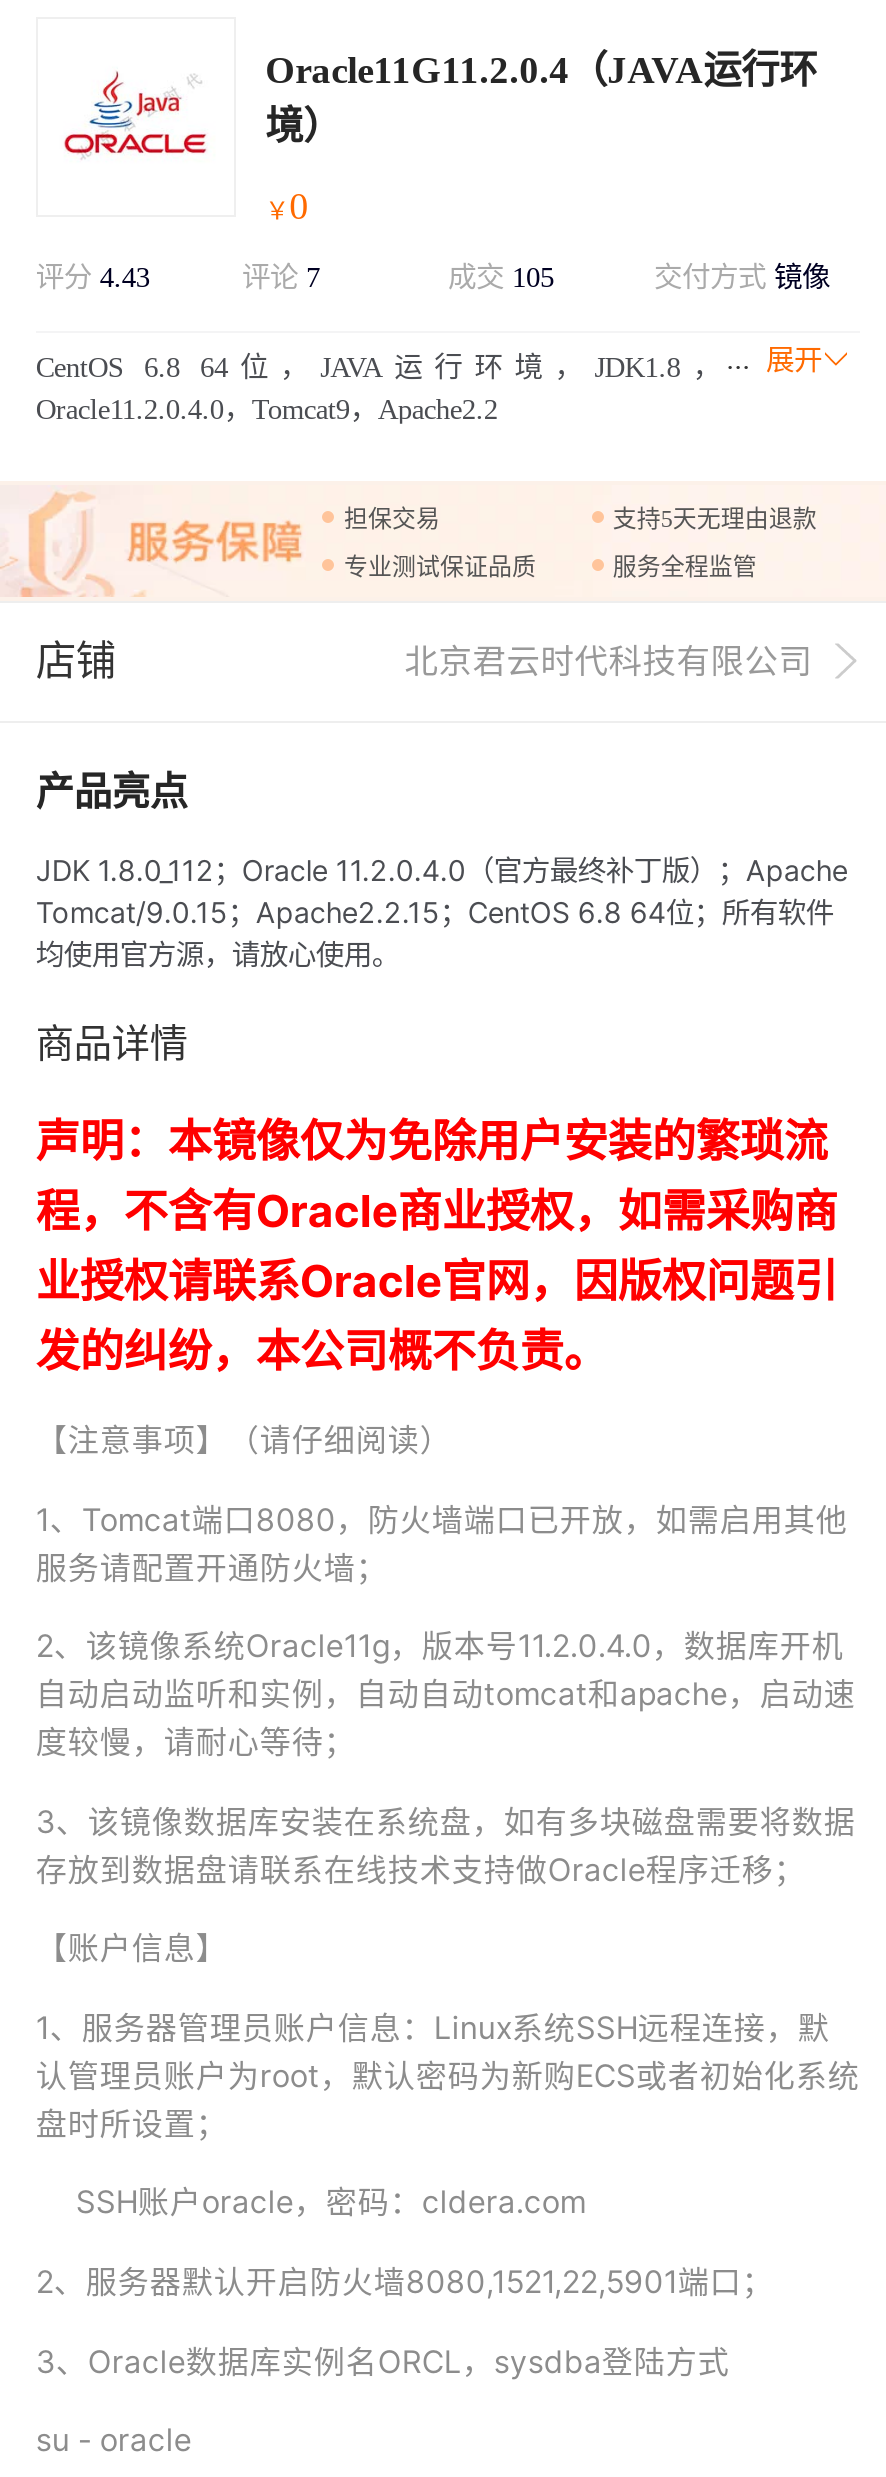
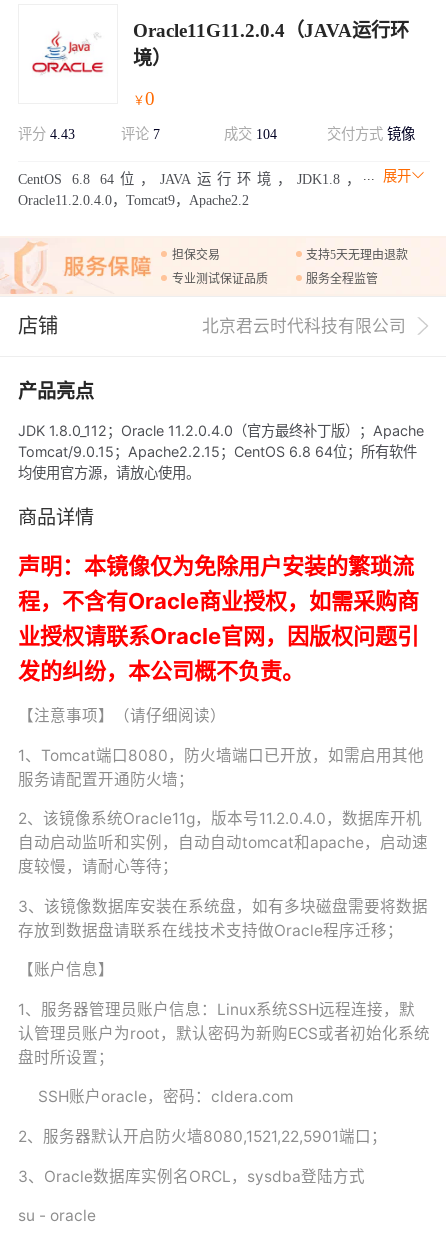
[448,261,554,293] 成交105 -> [224,126,277,142] 成交104

